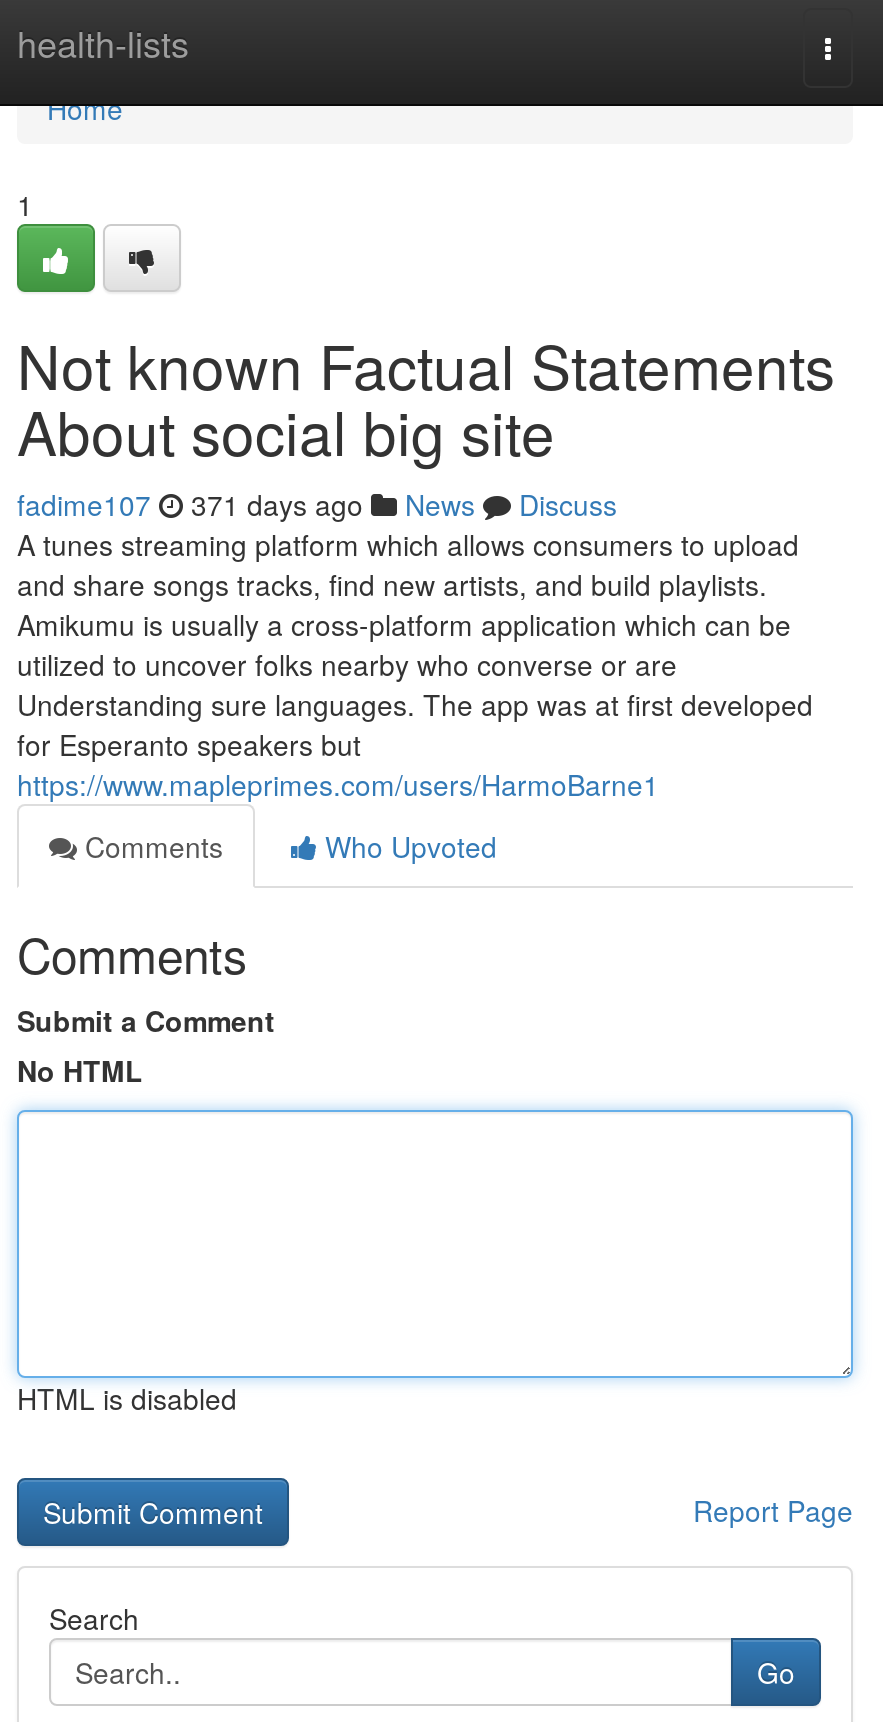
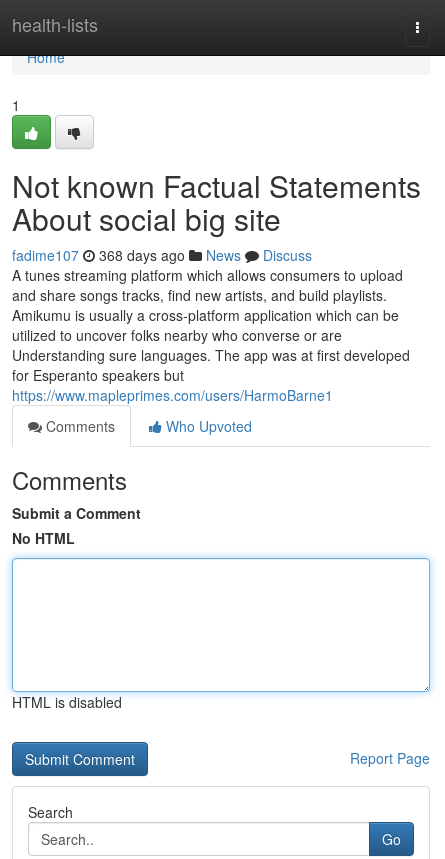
[17,484,617,524] fadime107 371 days ago News Discuss -> [12,245,312,265] fadime107 368 days ago News Discuss

